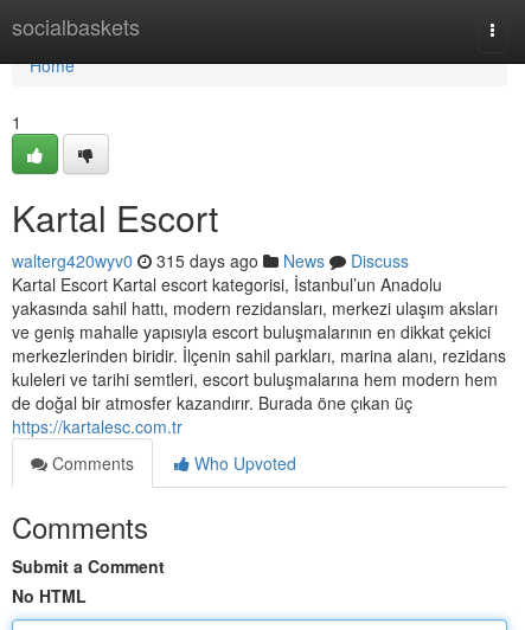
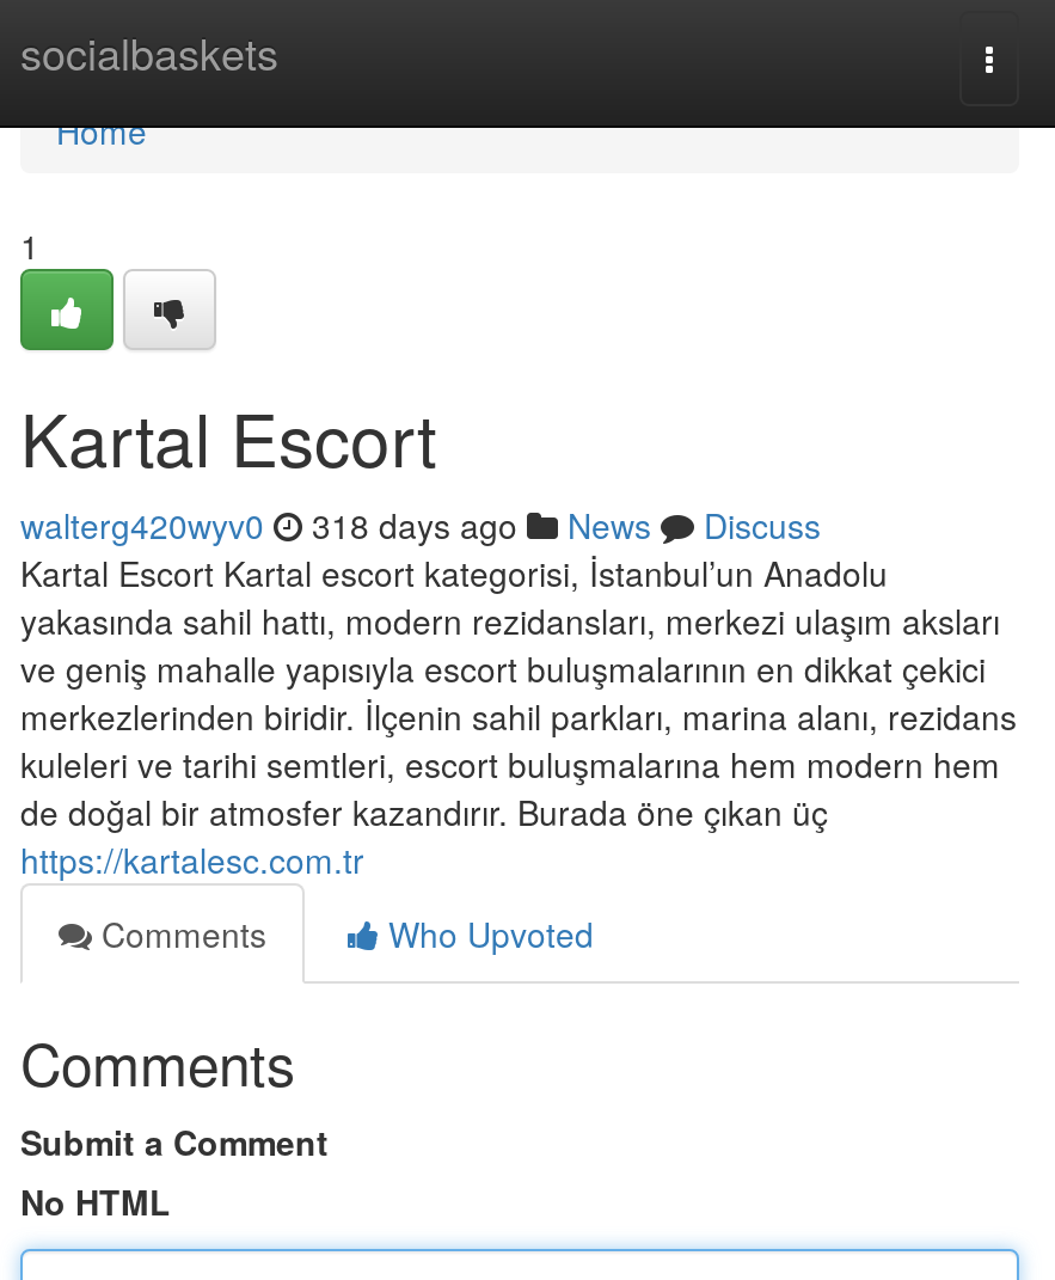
[12,249,409,272] walterg420wyv0 315 days ago News Discuss -> [20,501,821,549] walterg420wyv0 318 days ago News Discuss

